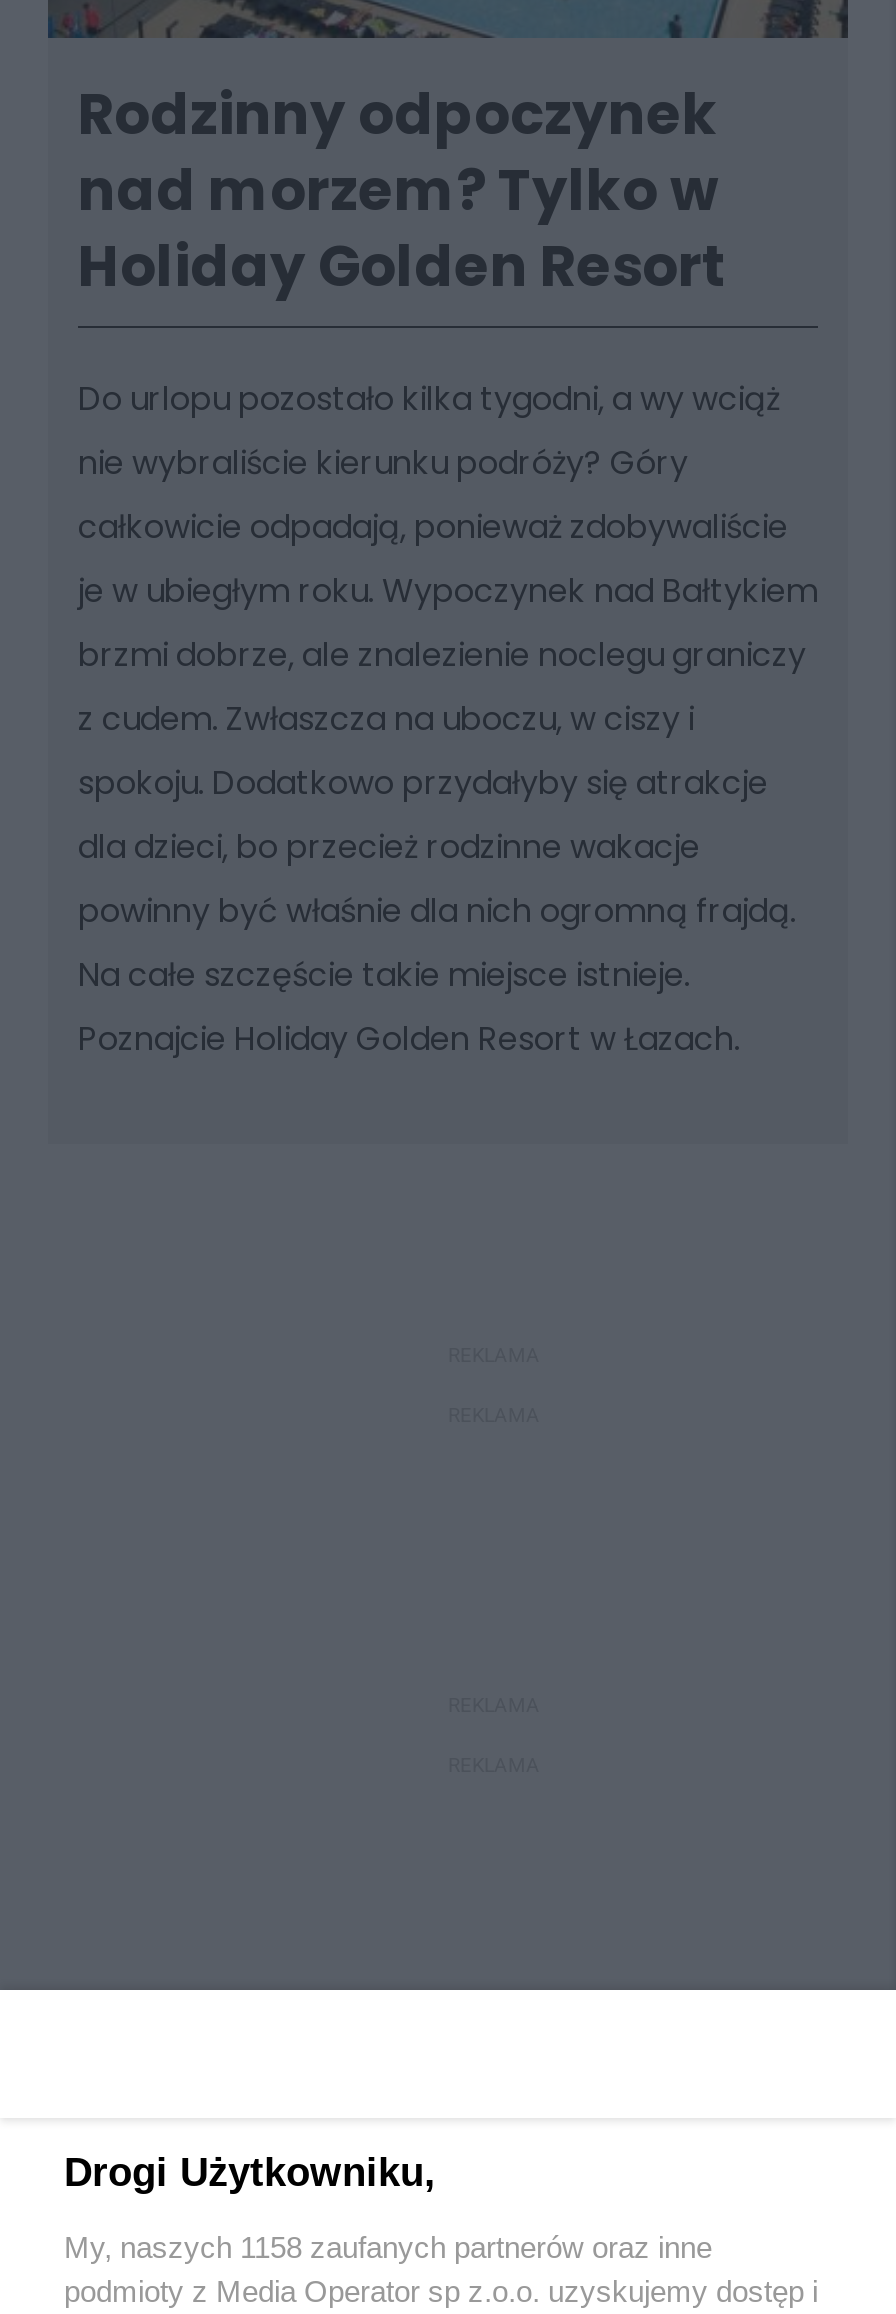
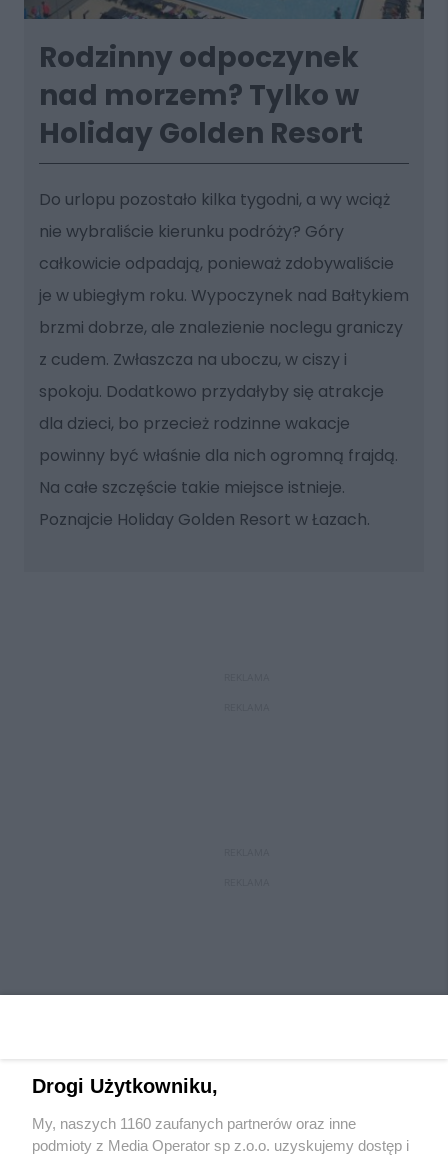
[64,2230,712,2264] My, naszych 1158 zaufanych partnerów oraz inne -> [32,1115,356,1132] My, naszych 1160 zaufanych partnerów oraz inne

